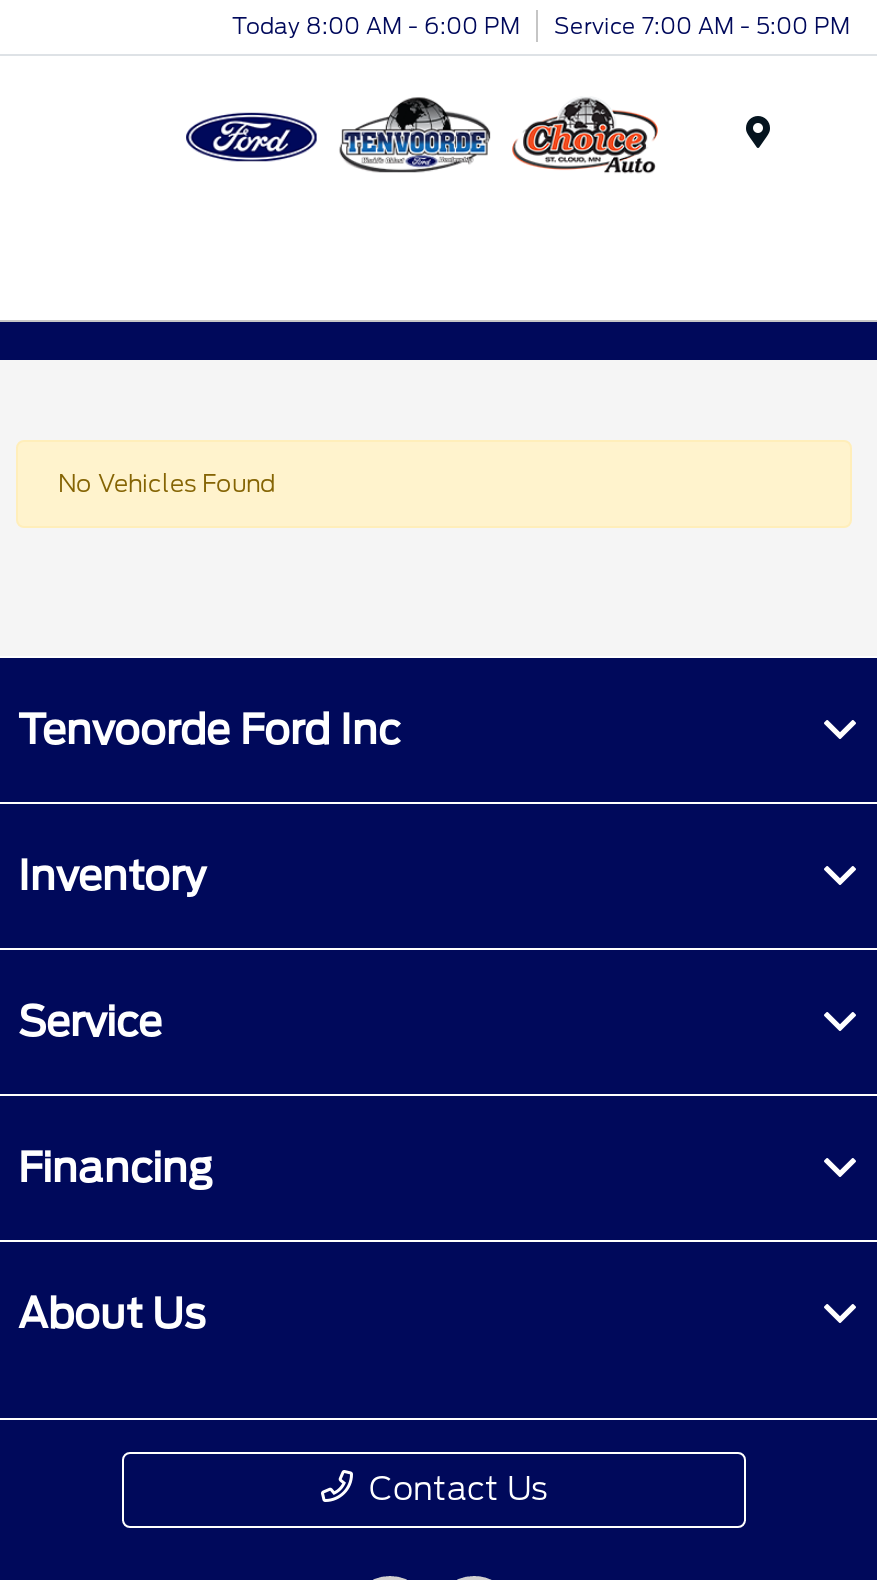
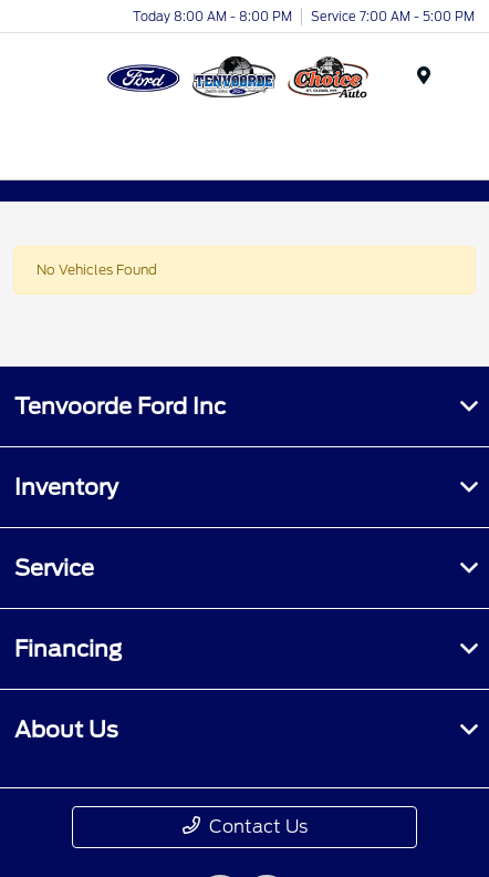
[232,11,850,39] Today 8:00 AM - 6:00 PM Service 7:00 AM - 5:00 PM -> [133,8,475,24] Today 8:00 AM - 8:00 PM Service 7:00 AM - 5:00 PM

